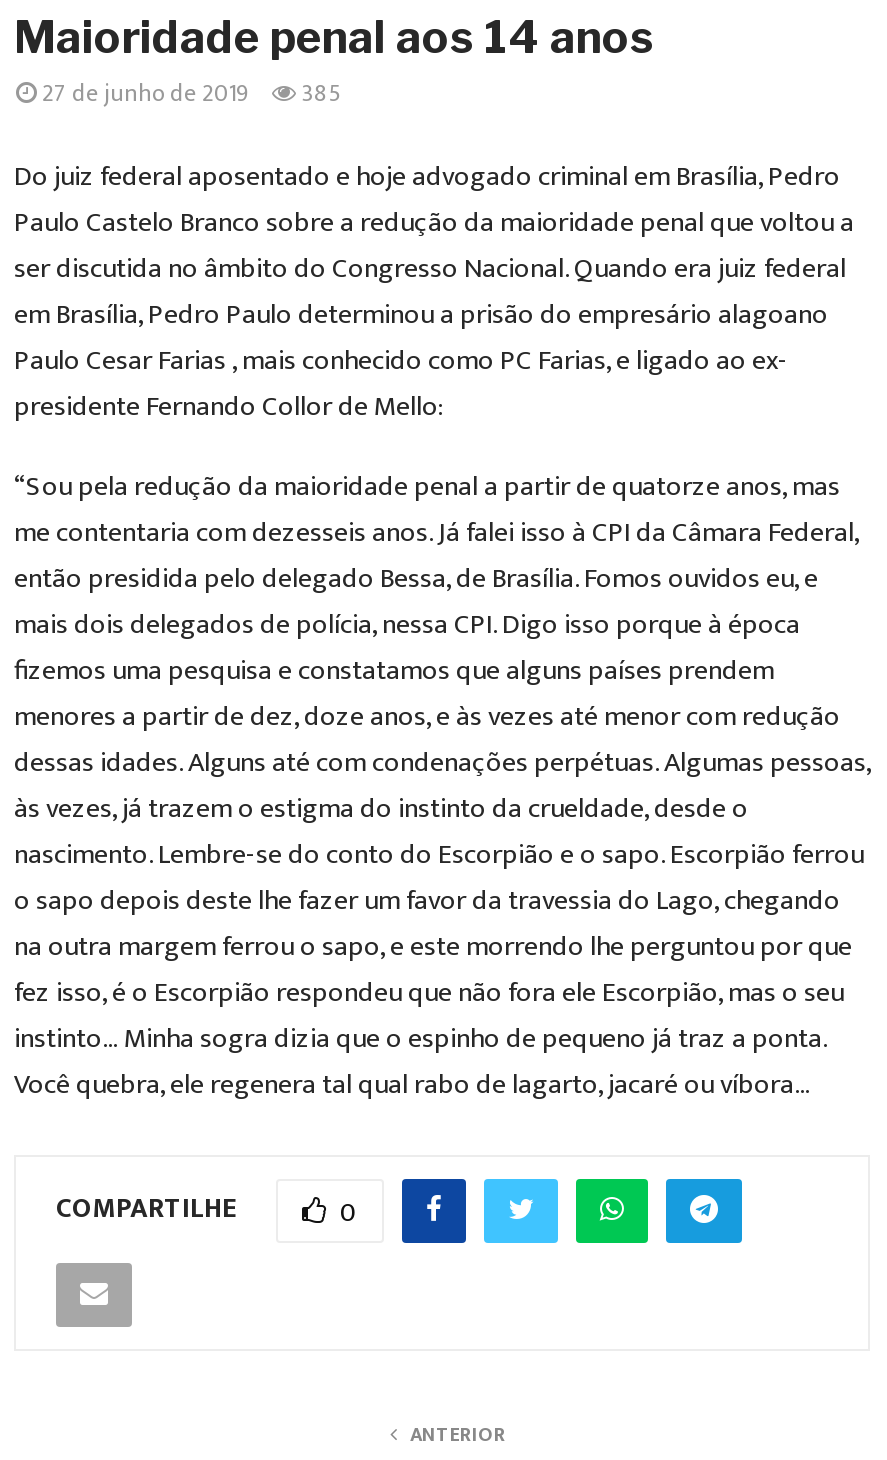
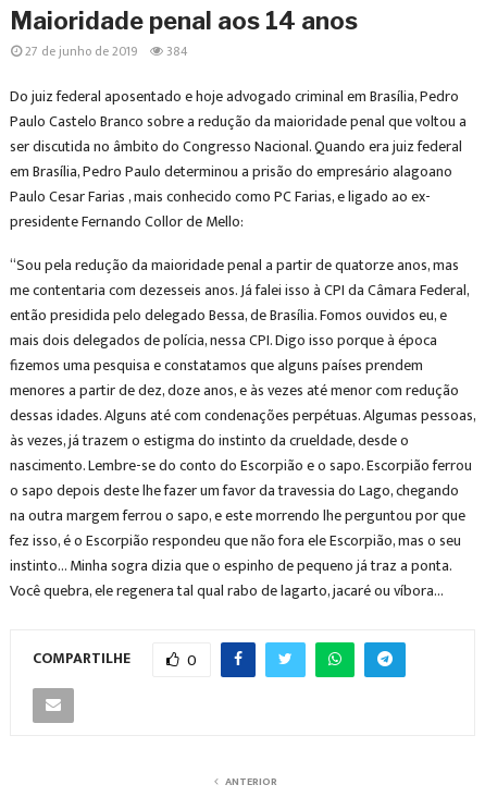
[42,73,340,113] 27 de junho de 2019 385 -> [25,40,188,62] 27 de junho de 2019 384

